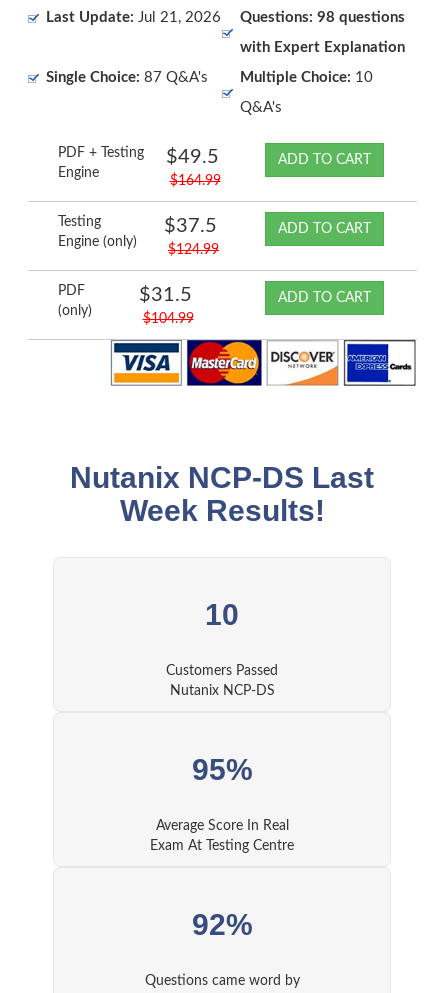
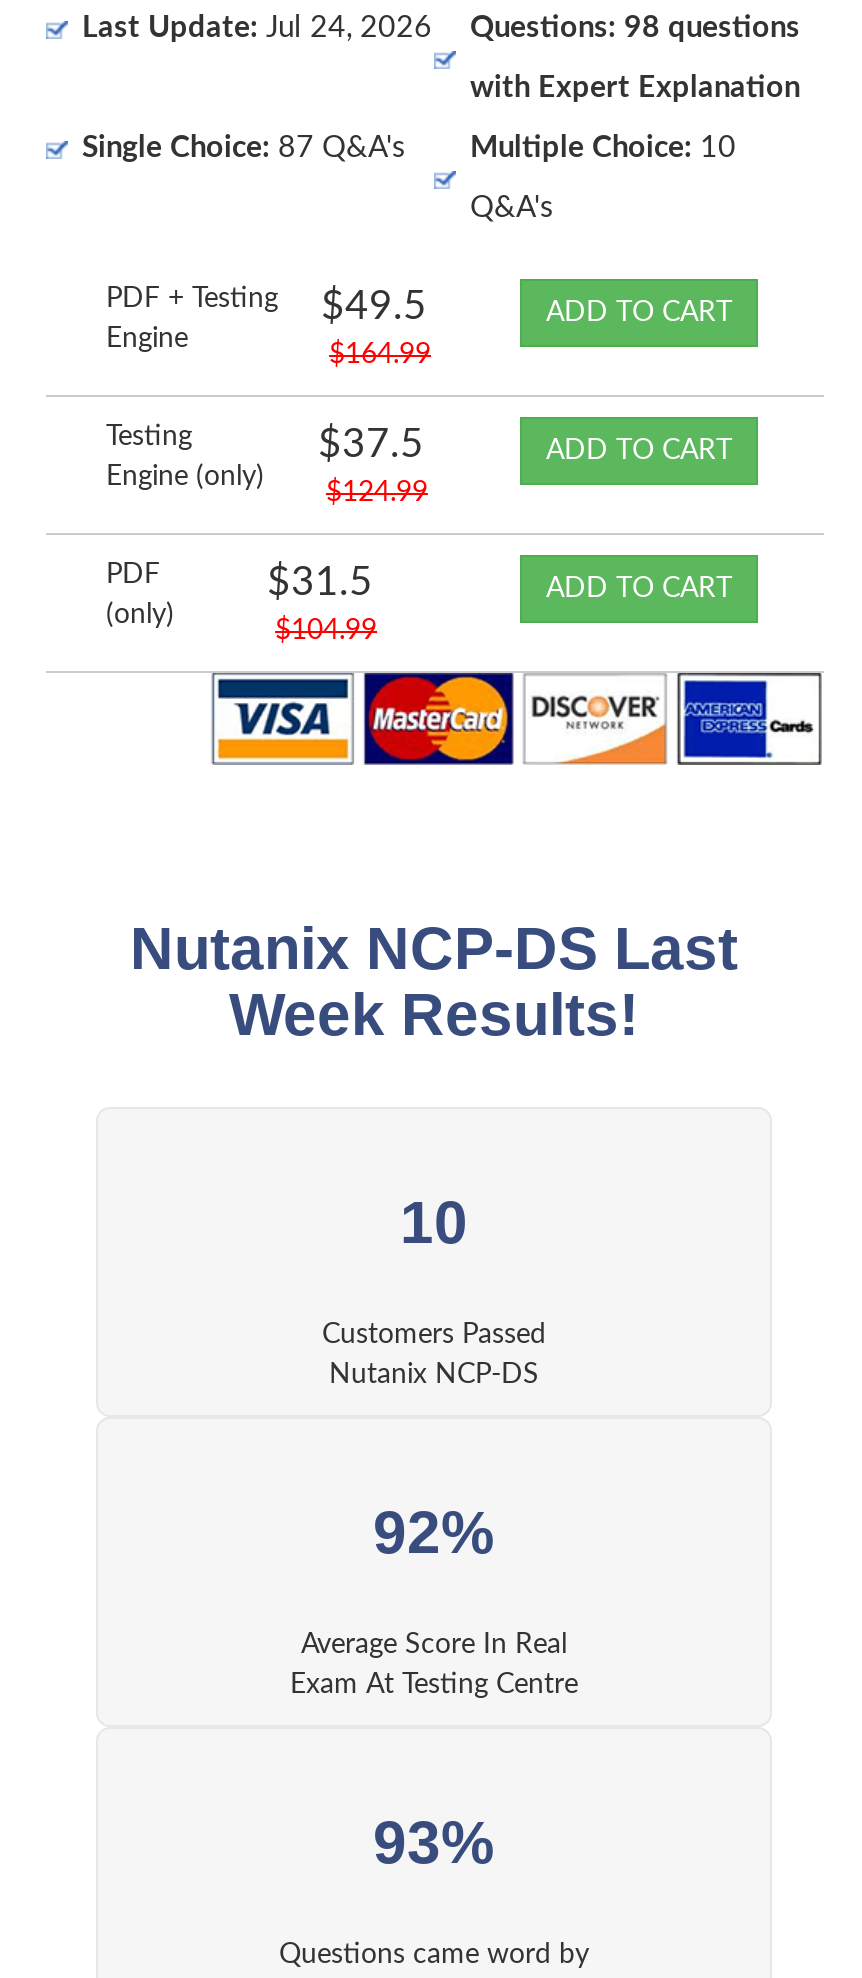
[46,10,221,25] Last Update: Jul 21, 2026 -> [82,13,432,43] Last Update: Jul 24, 2026
[191,753,252,786] 95% -> [373,1500,495,1566] 92%
[191,908,252,941] 92% -> [373,1810,495,1876] 93%

